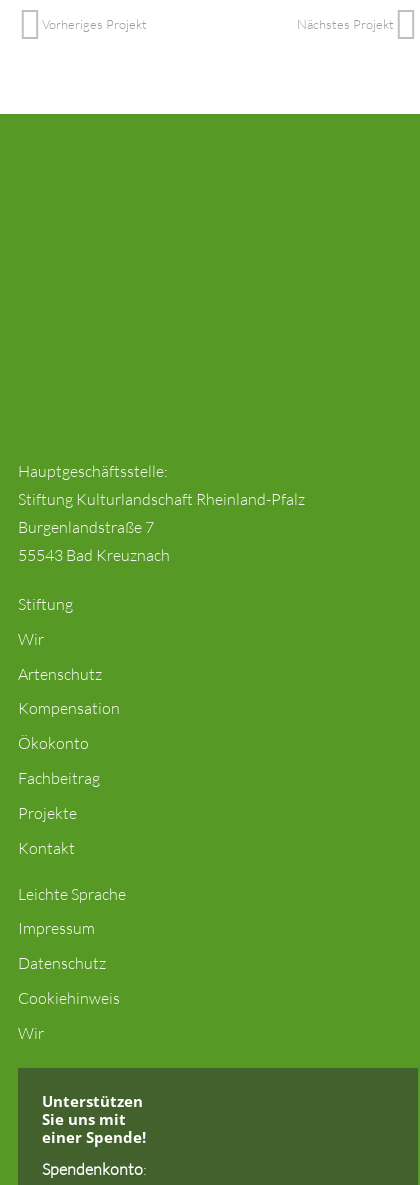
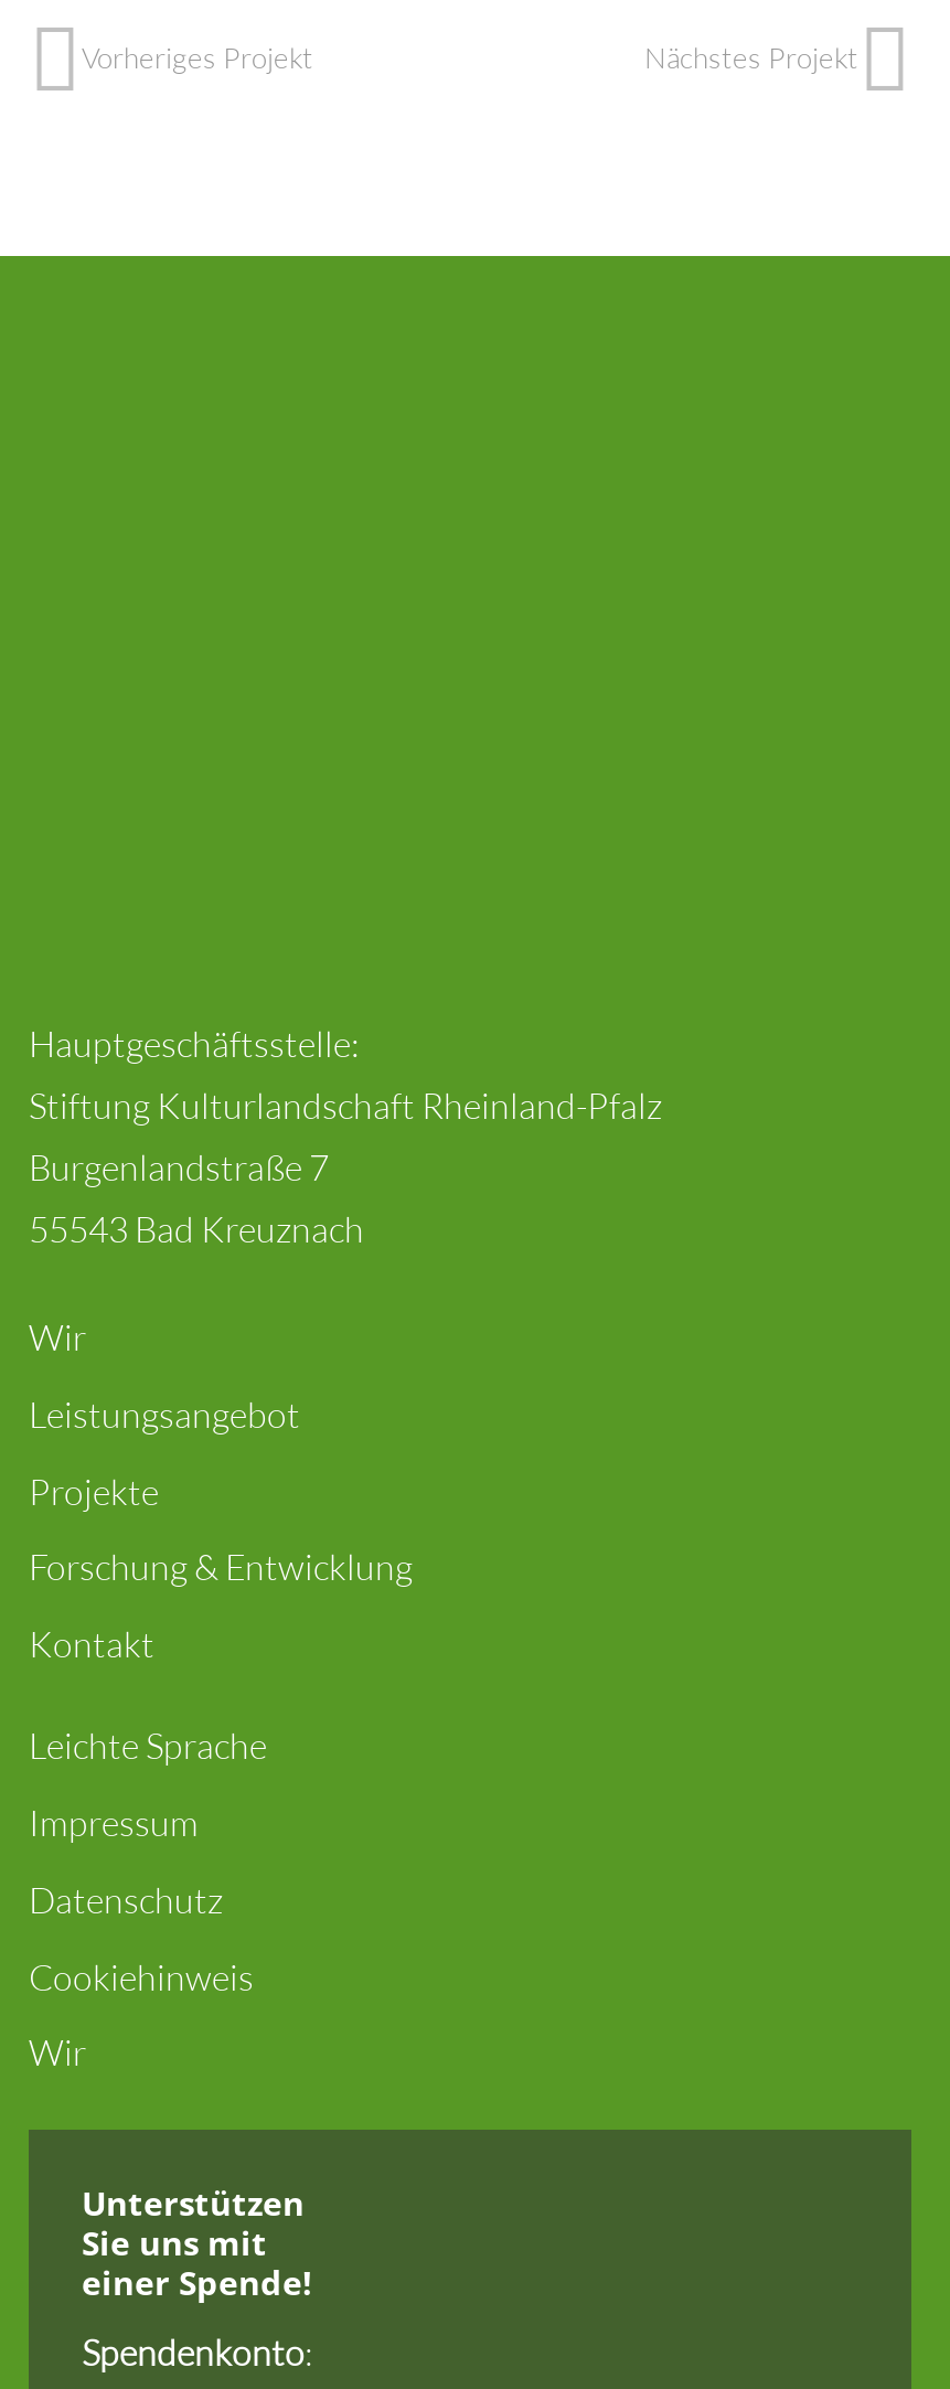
[18,594,73,614] Stiftung -> none
[18,664,120,788] Artenschutz | Kompensation | Ökokonto | Fachbeitrag -> [29,1392,300,1436] Leistungsangebot
moved [18,803,77,823] -> [29,1469,159,1513]: Projekte
none -> [29,1546,413,1590] Forschung & Entwicklung

